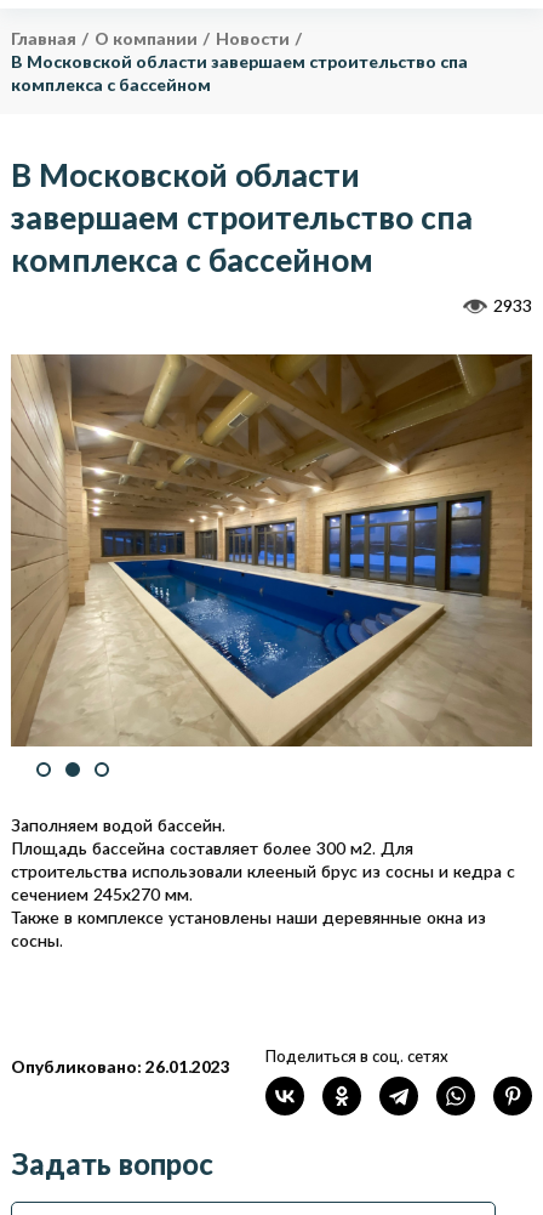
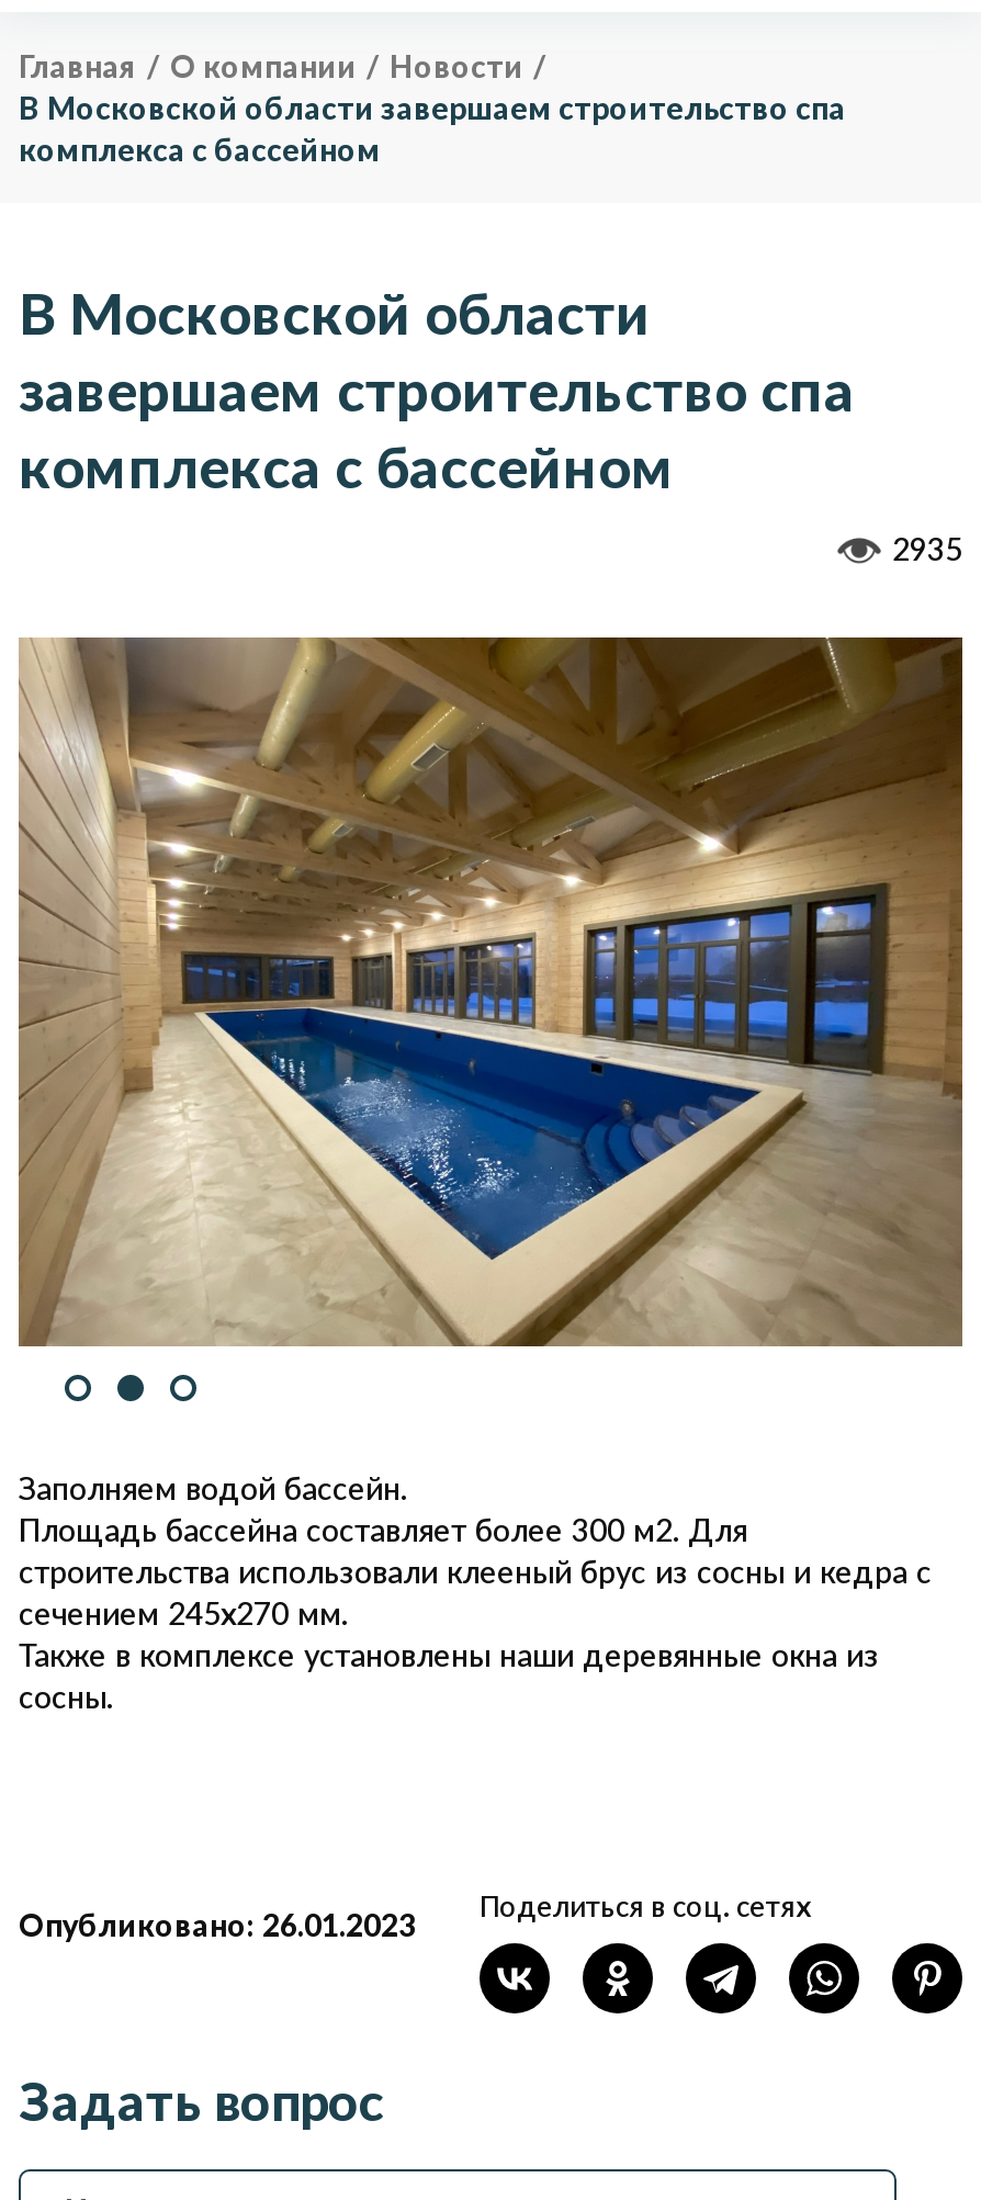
[493,295,532,316] 2933 -> [892,530,962,567] 2935

